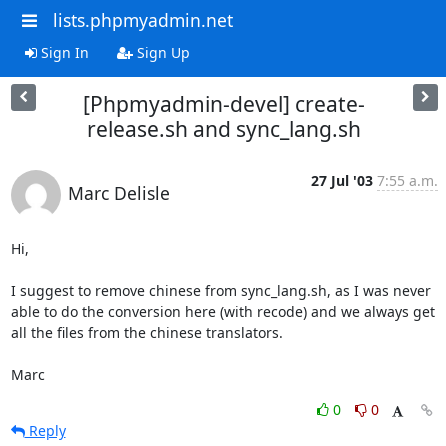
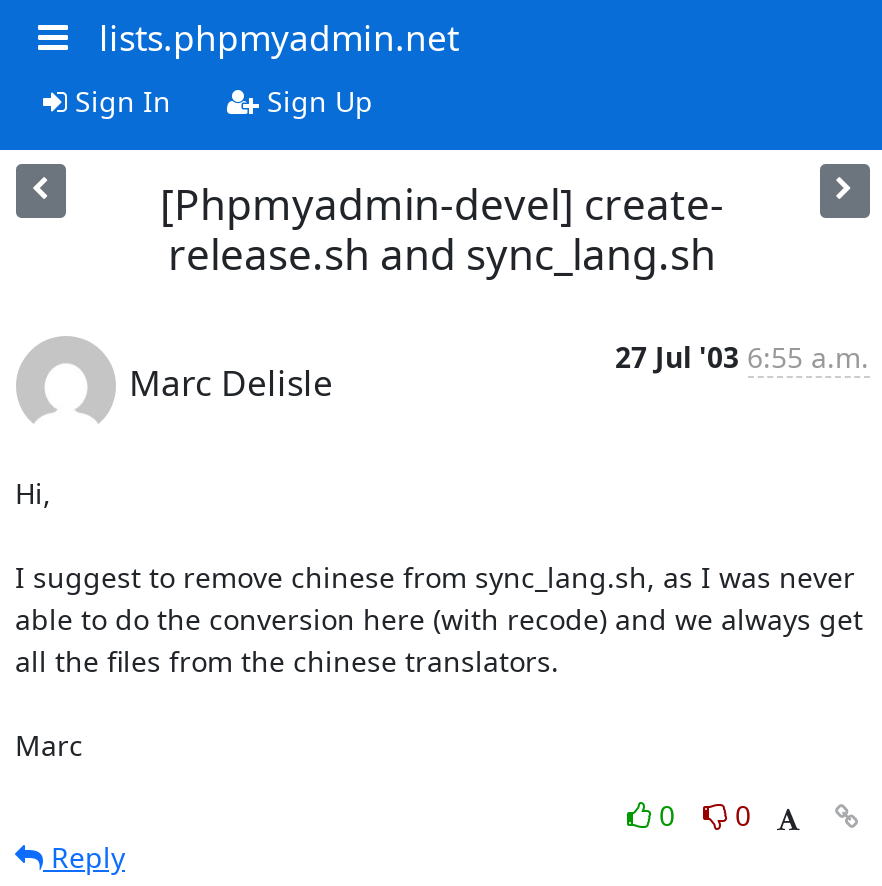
[310,170,437,189] 27 Jul '03 7:55 a.m. -> [615,337,869,375] 27 Jul '03 6:55 a.m.

